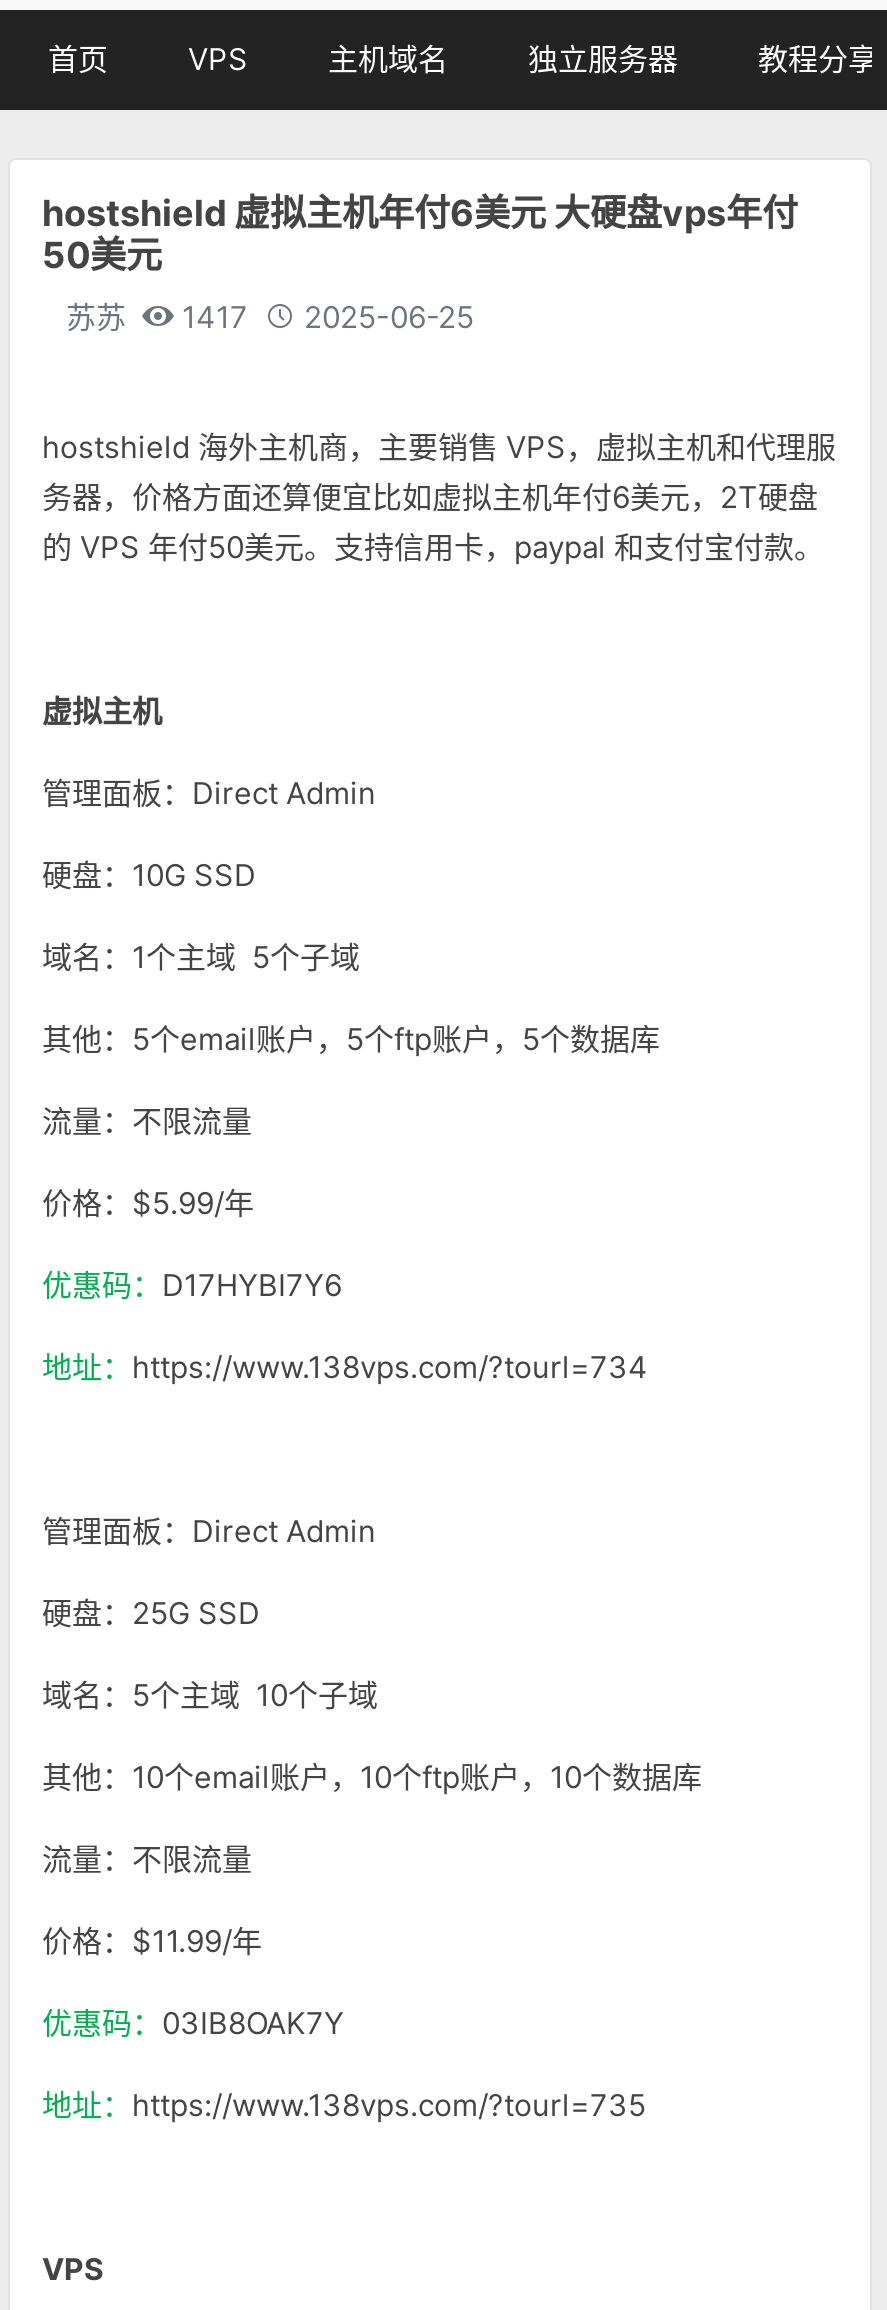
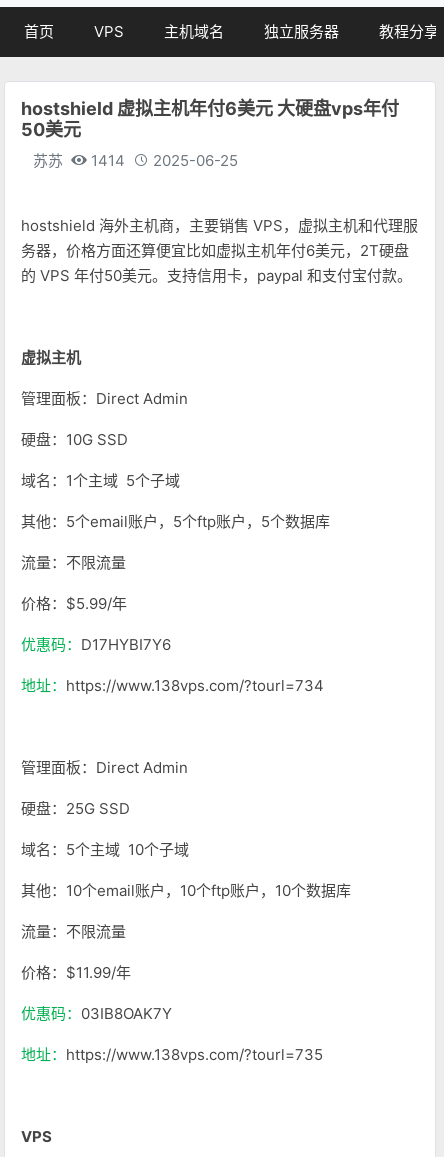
[66,298,474,336] 苏苏 1417 2025-06-25 -> [33,151,238,170] 苏苏 1414 2025-06-25

